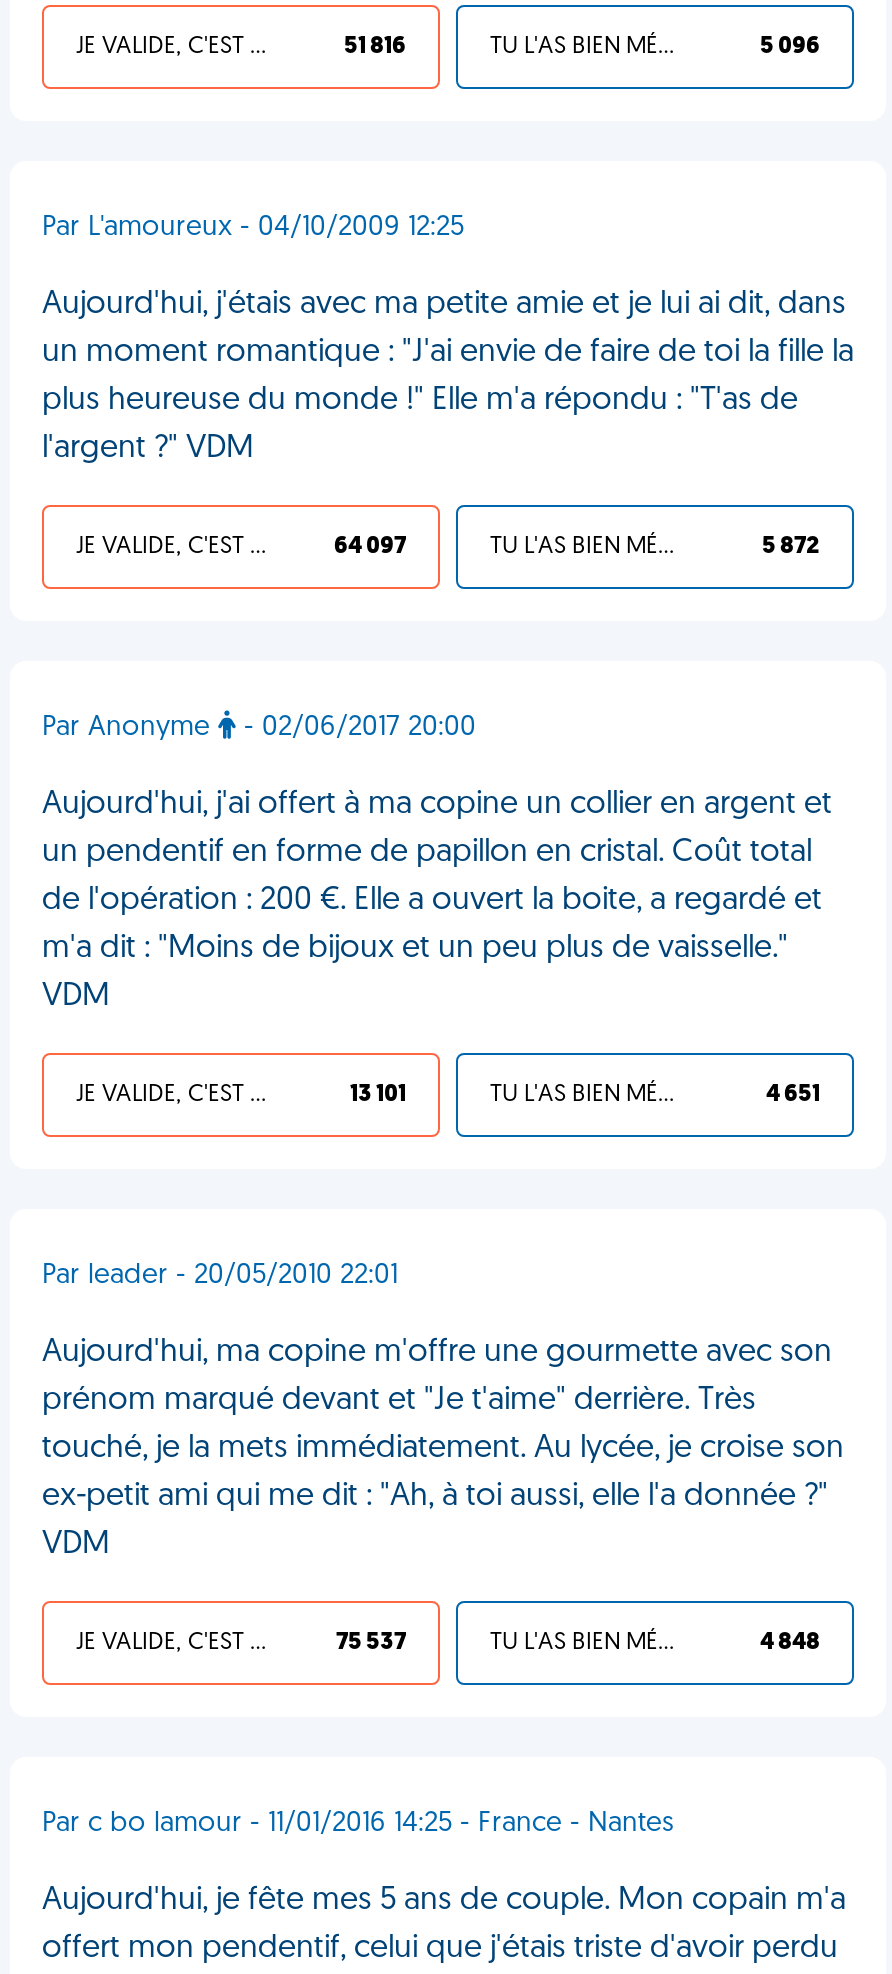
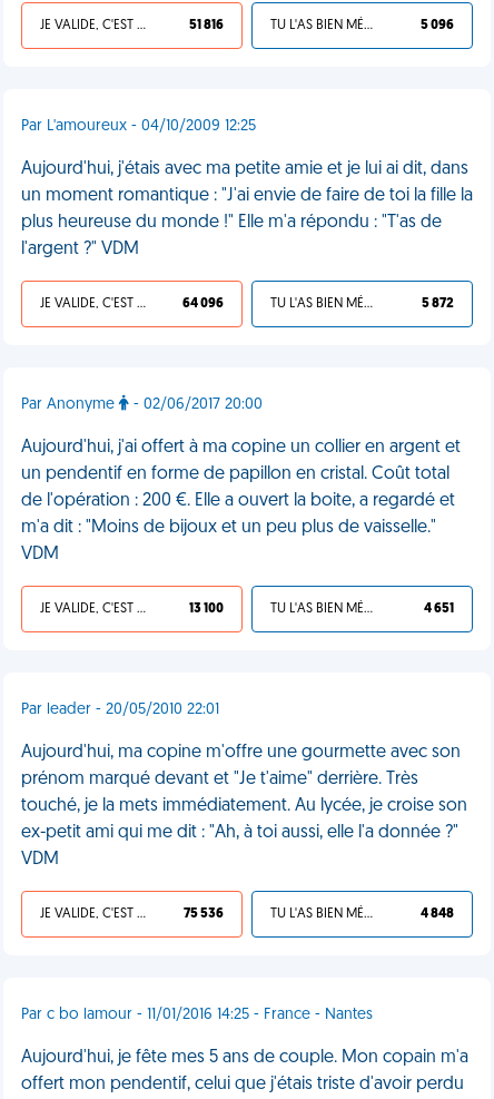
[334,535,406,559] 64 097 -> [182,297,224,311] 64 096
[350,1083,406,1107] 13 101 -> [189,602,224,616] 13 100
[336,1631,406,1655] 75 537 -> [184,907,224,921] 75 536

